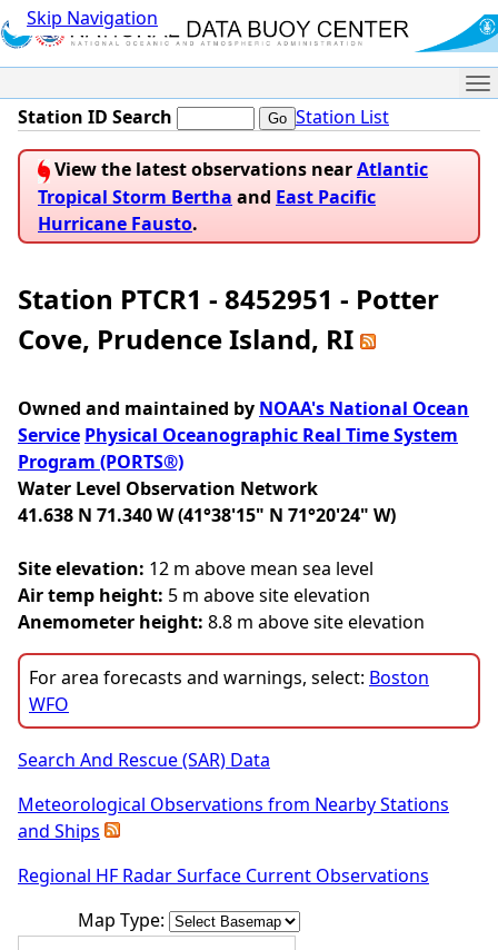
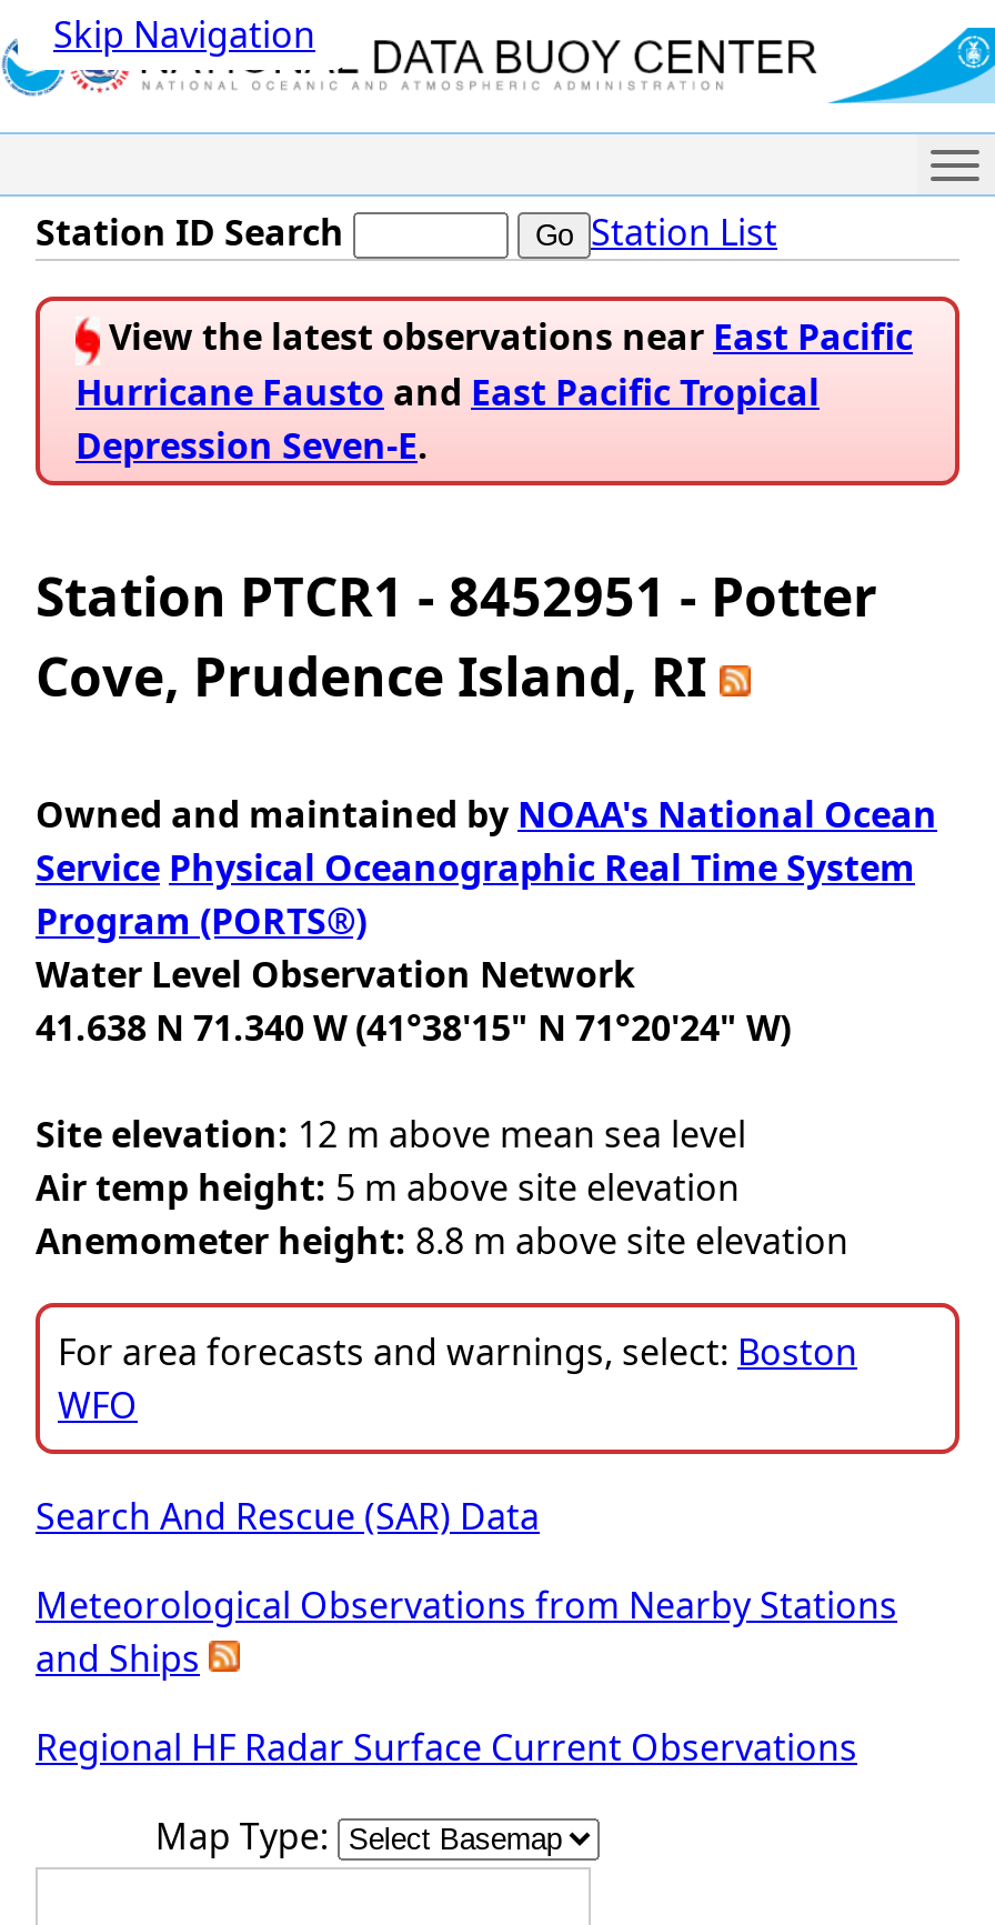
[38,157,428,236] View the latest observations near Atlantic | Tropical Storm Bertha and East Pacific | Hurricane Fausto. -> [76,313,913,470] View the latest observations near East Pacific | Hurricane Fausto and East Pacific Tropical | Depression Seven-E.

